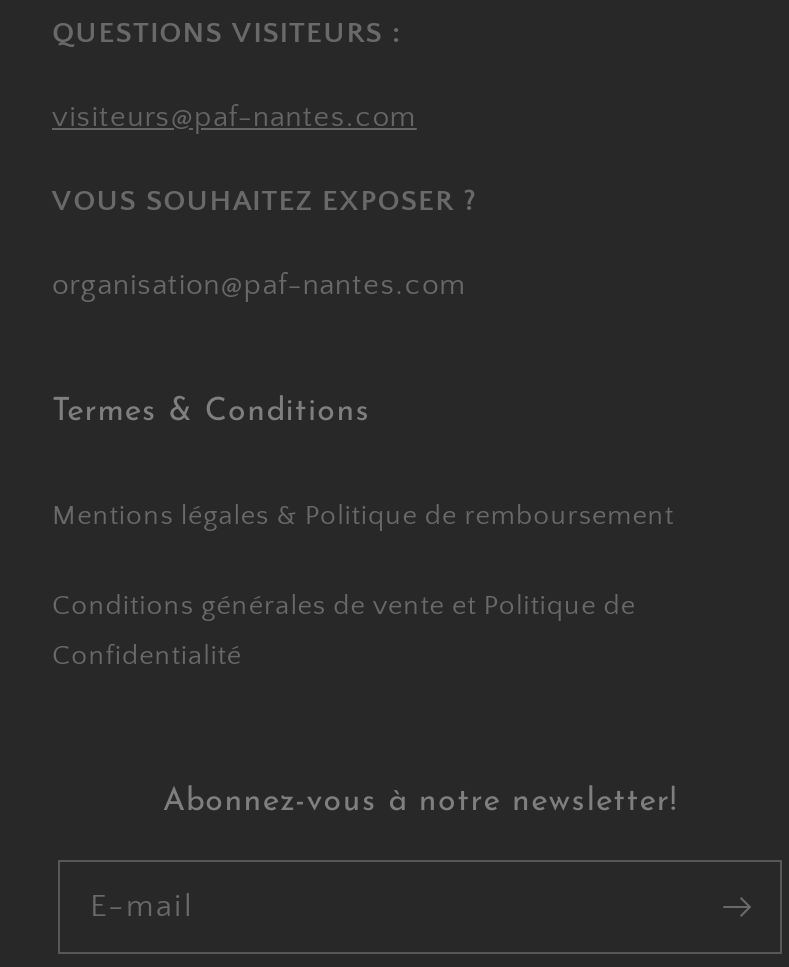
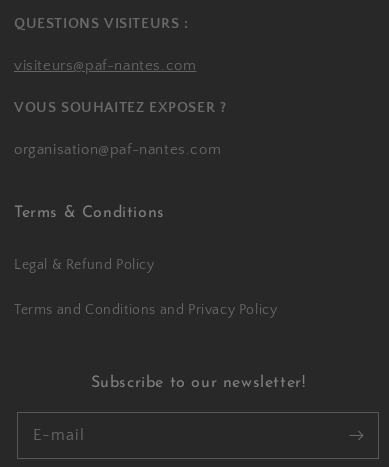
[52,397,674,673] Termes & Conditions | Mentions légales & Politique de remboursement | Conditions générales de vente et Politique de | Confidentialité -> [14,205,277,318] Terms & Conditions | Legal & Refund Policy | Terms and Conditions and Privacy Policy
[163,787,677,819] Abonnez-vous à notre newsletter! -> [91,375,305,391] Subscribe to our newsletter!

